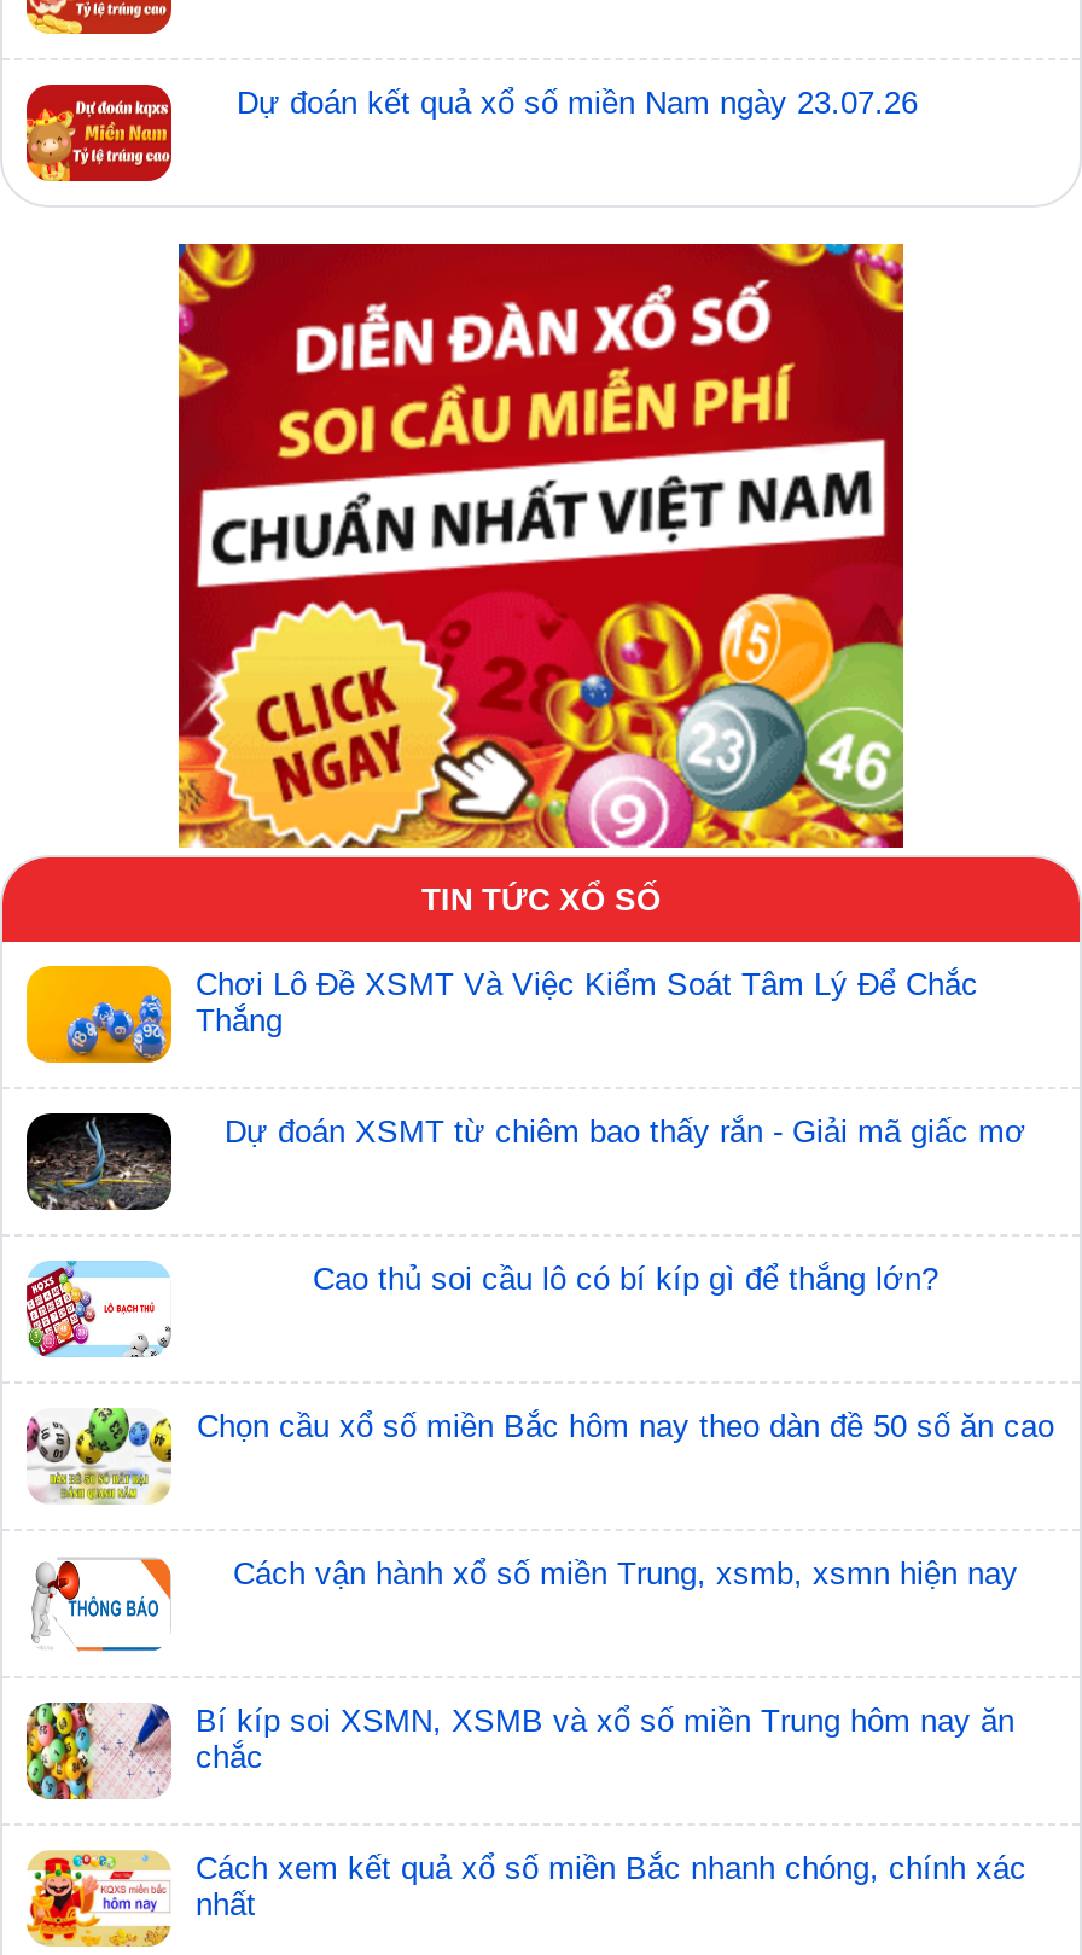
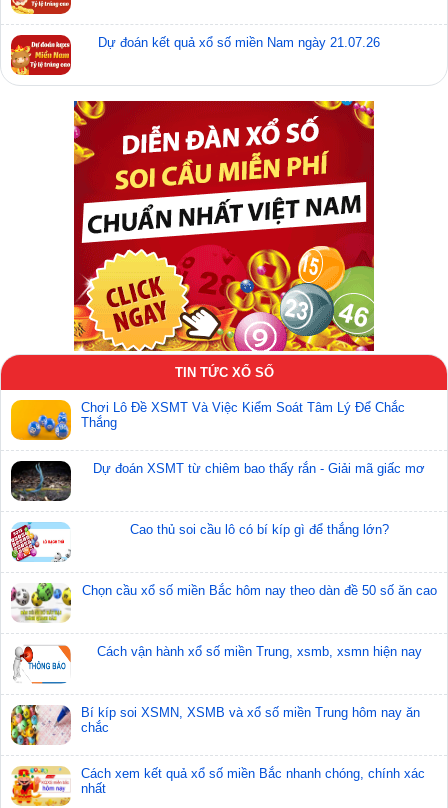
[237,84,918,120] Dự đoán kết quả xổ số miền Nam ngày 23.07.26 -> [98,35,380,50] Dự đoán kết quả xổ số miền Nam ngày 21.07.26

